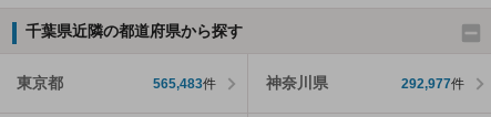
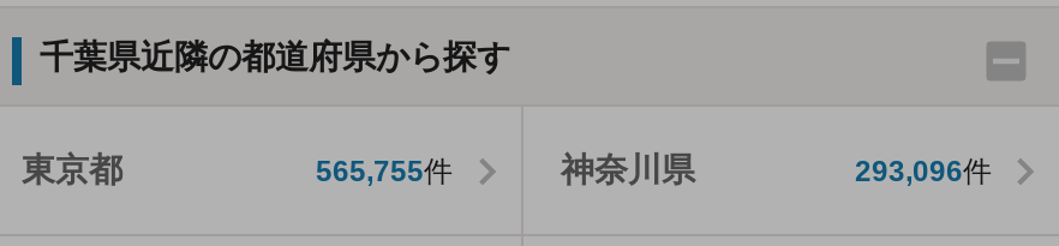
[152,76,216,91] 565,483件 -> [316,154,453,188] 565,755件
[401,76,464,91] 292,977件 -> [855,154,992,188] 293,096件

